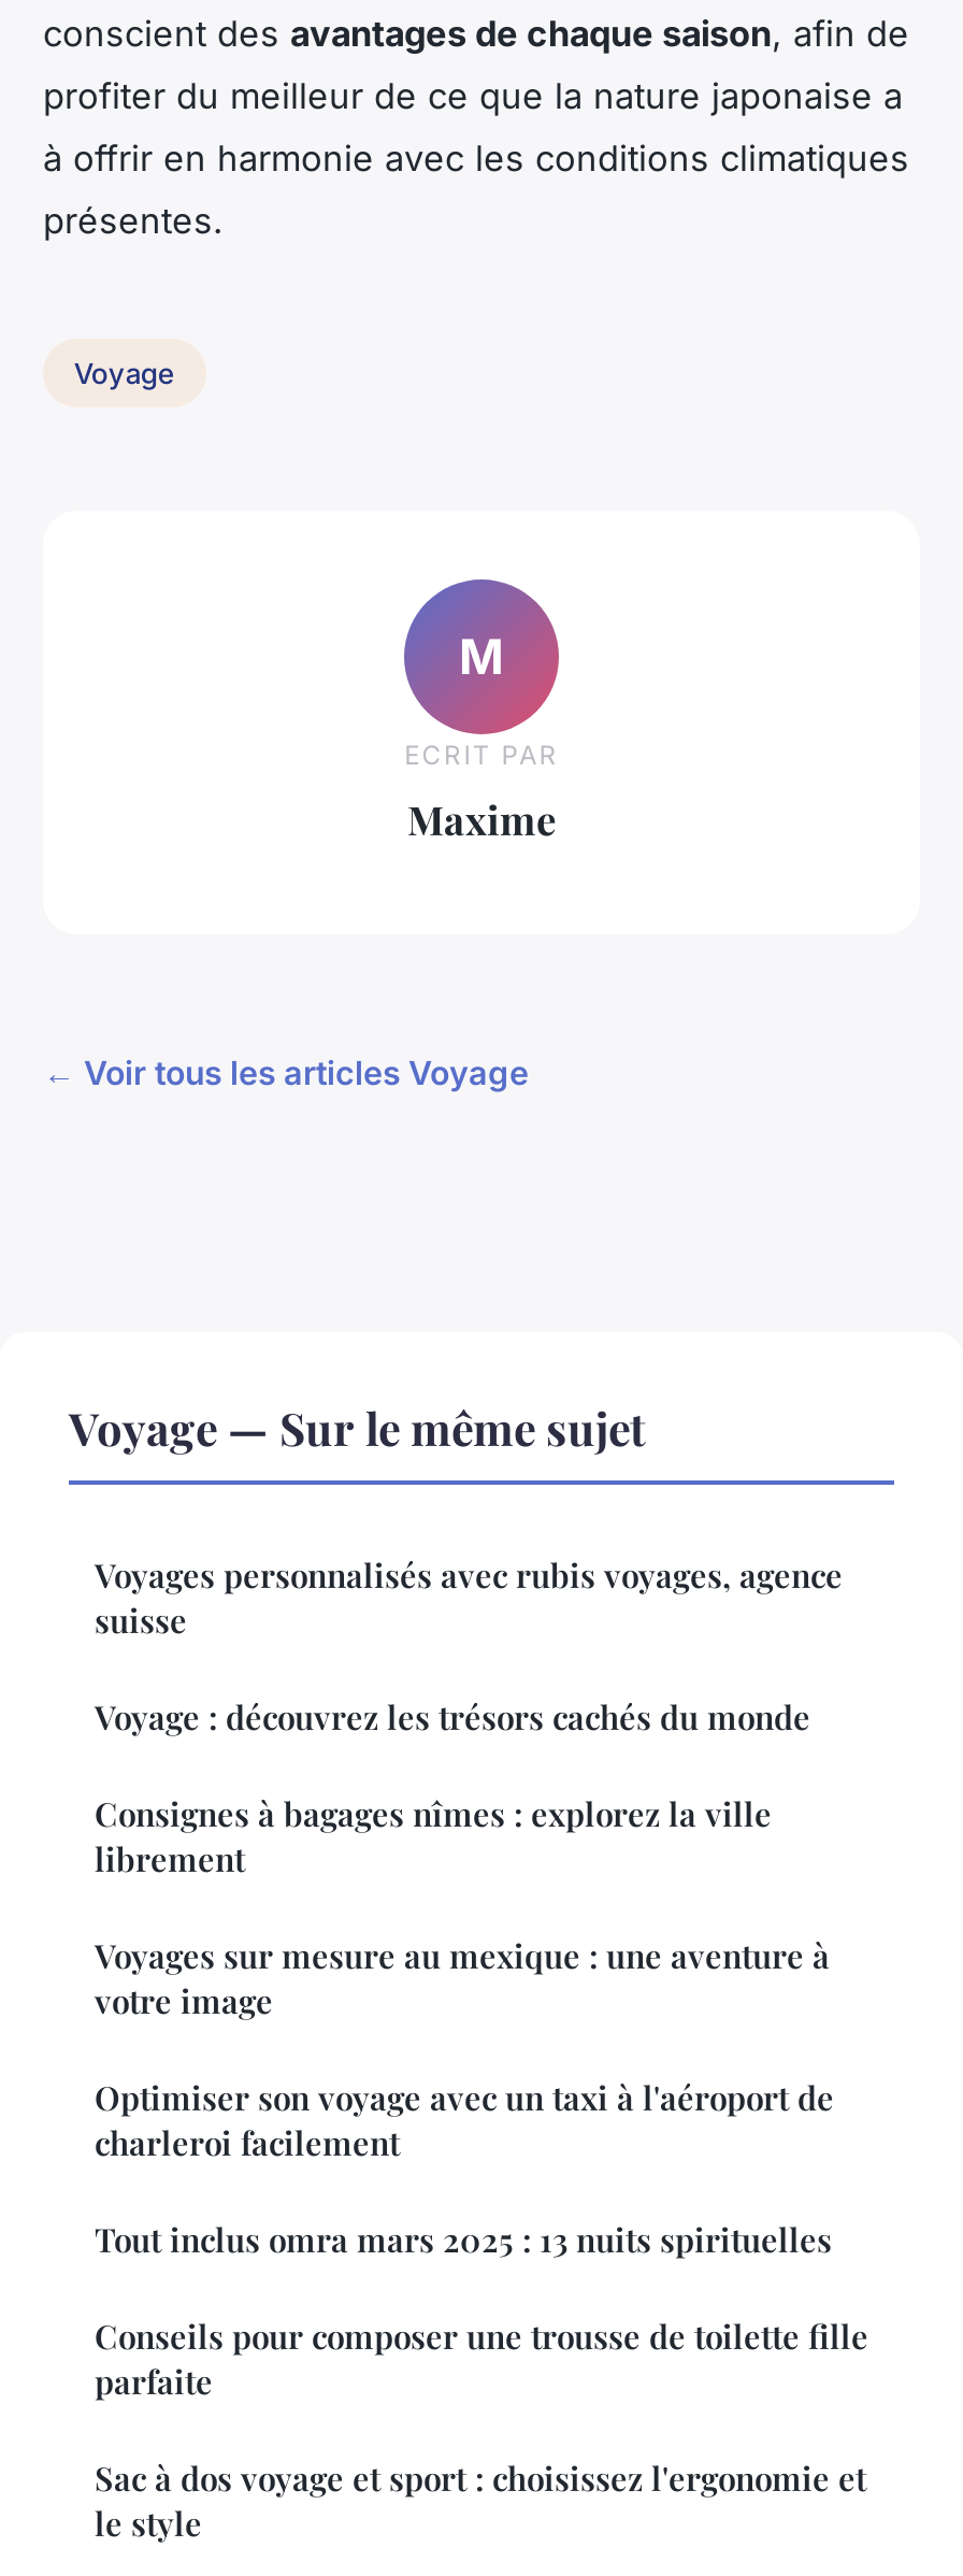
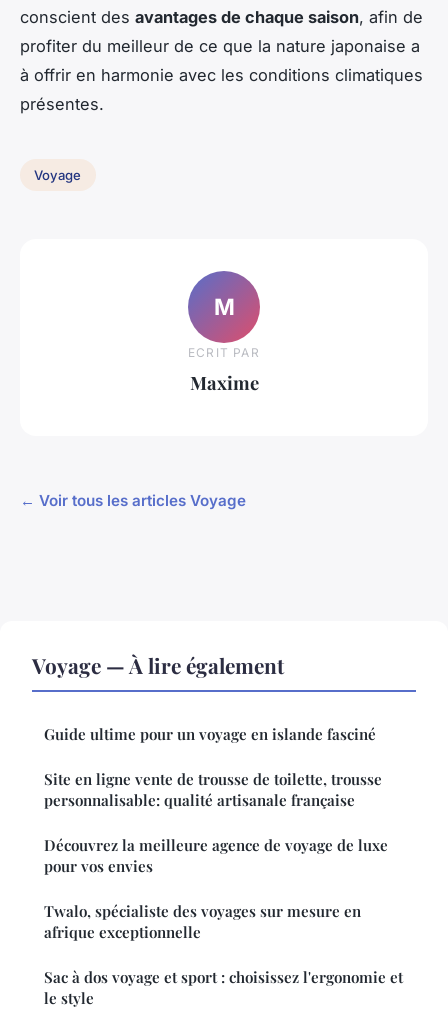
[69,1397,868,2403] Voyage — Sur le même sujet | Voyages personnalisés avec rubis voyages, agence | suisse | Voyage : découvrez les trésors cachés du monde | Consignes à bagages nîmes : explorez la ville | librement | Voyages sur mesure au mexique : une aventure à | votre image | Optimiser son voyage avec un taxi à l'aéroport de | charleroi facilement | Tout inclus omra mars 2025 : 13 nuits spirituelles | Conseils pour composer une trousse de toilette fille | parfaite -> [32,651,388,942] Voyage — À lire également | Guide ultime pour un voyage en islande fasciné | Site en ligne vente de trousse de toilette, trousse | personnalisable: qualité artisanale française | Découvrez la meilleure agence de voyage de luxe | pour vos envies | Twalo, spécialiste des voyages sur mesure en | afrique exceptionnelle

